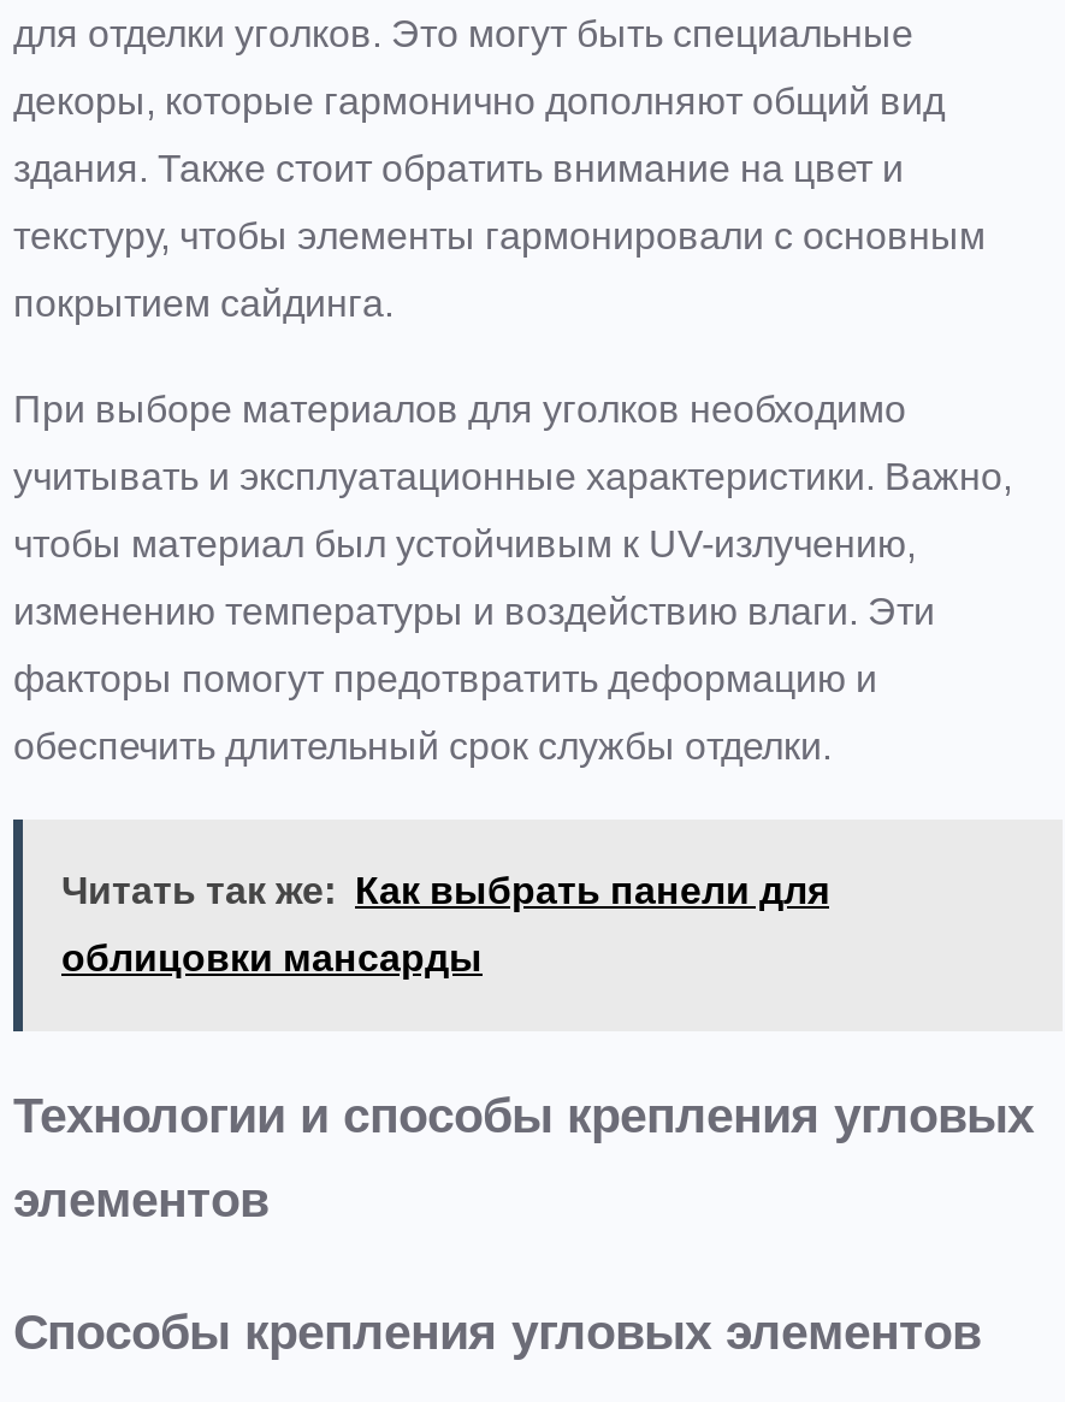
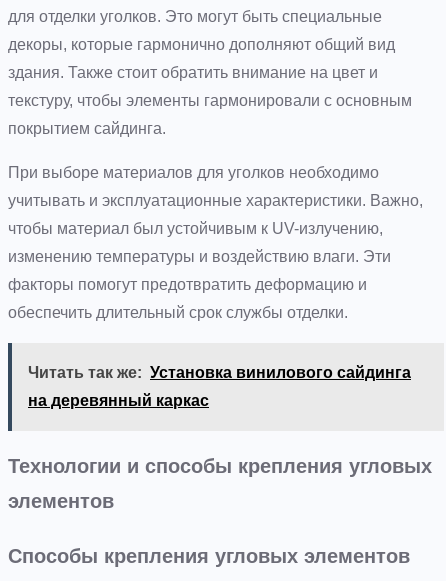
[61,870,829,911] Читать так же: Как выбрать панели для -> [28,364,411,381] Читать так же: Установка винилового сайдинга
[61,937,483,978] облицовки мансарды -> [28,392,209,409] на деревянный каркас

